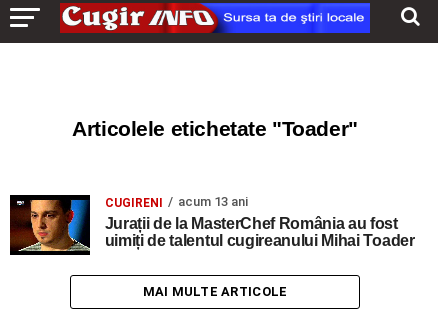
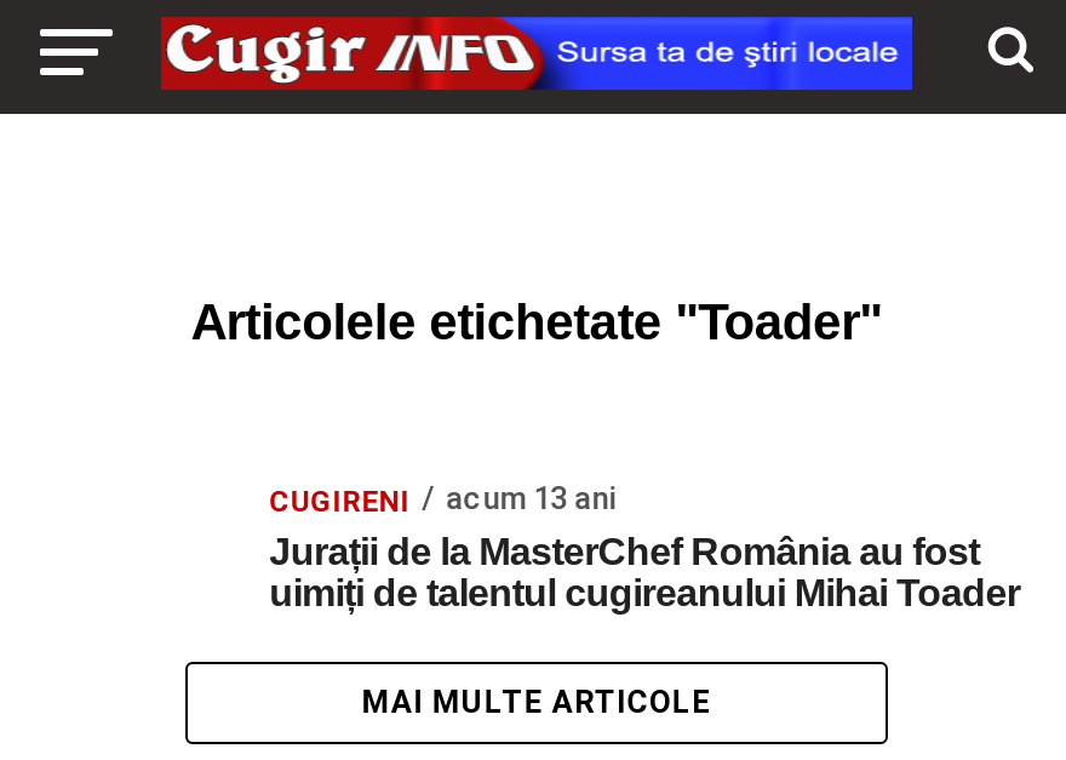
[9,194,91,256] [image] -> none

